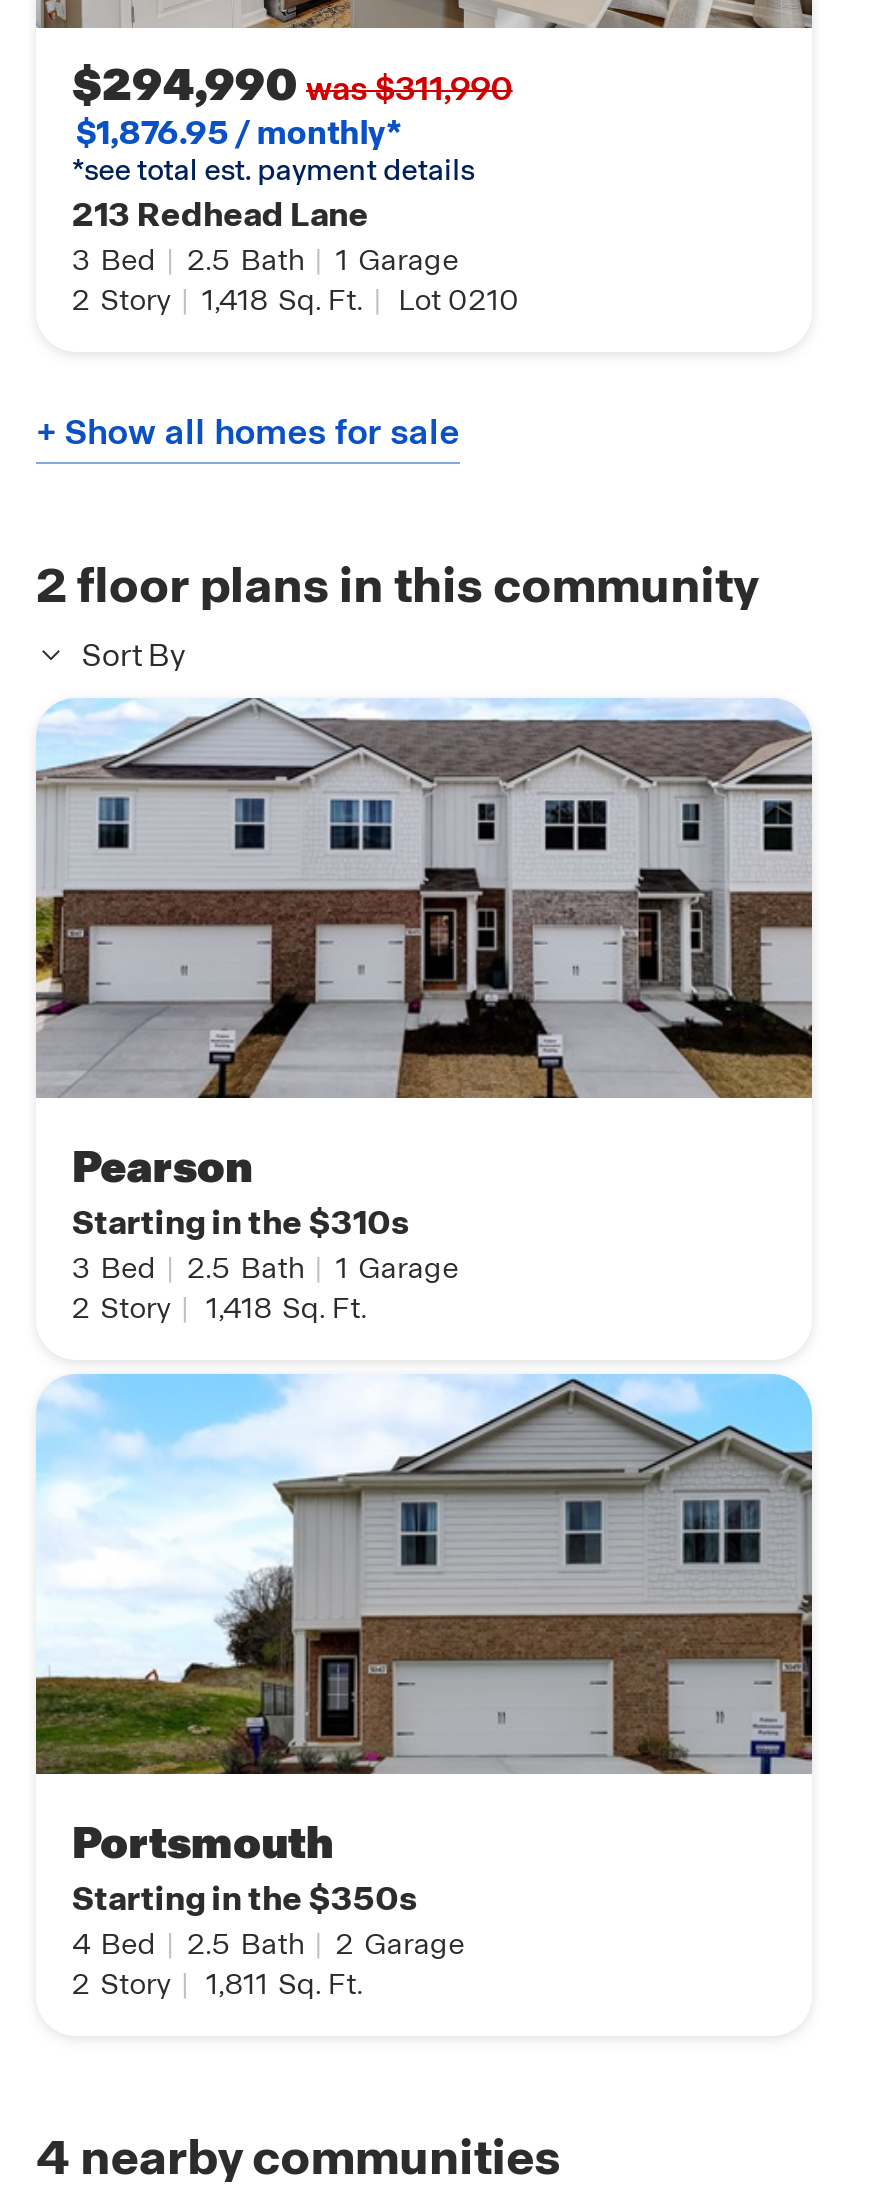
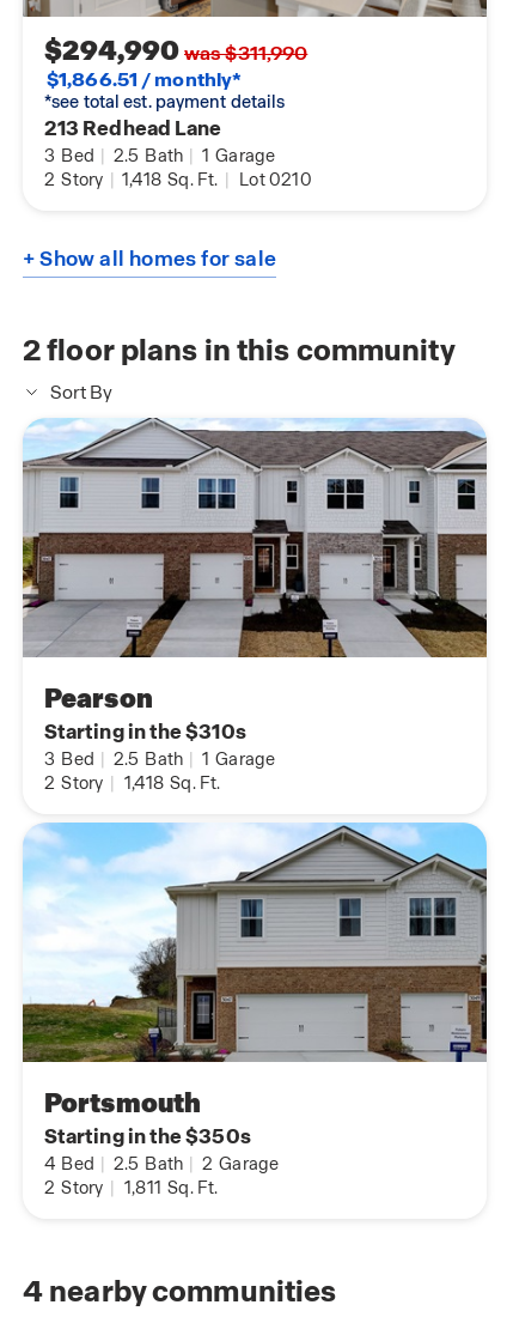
[76,112,402,154] $1,876.95 / monthly* -> [47,67,242,92] $1,866.51 / monthly*

